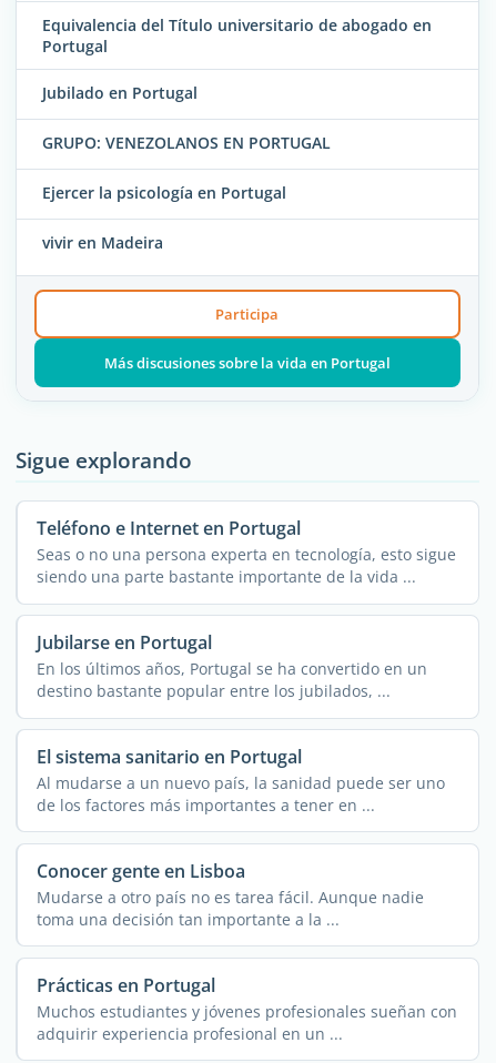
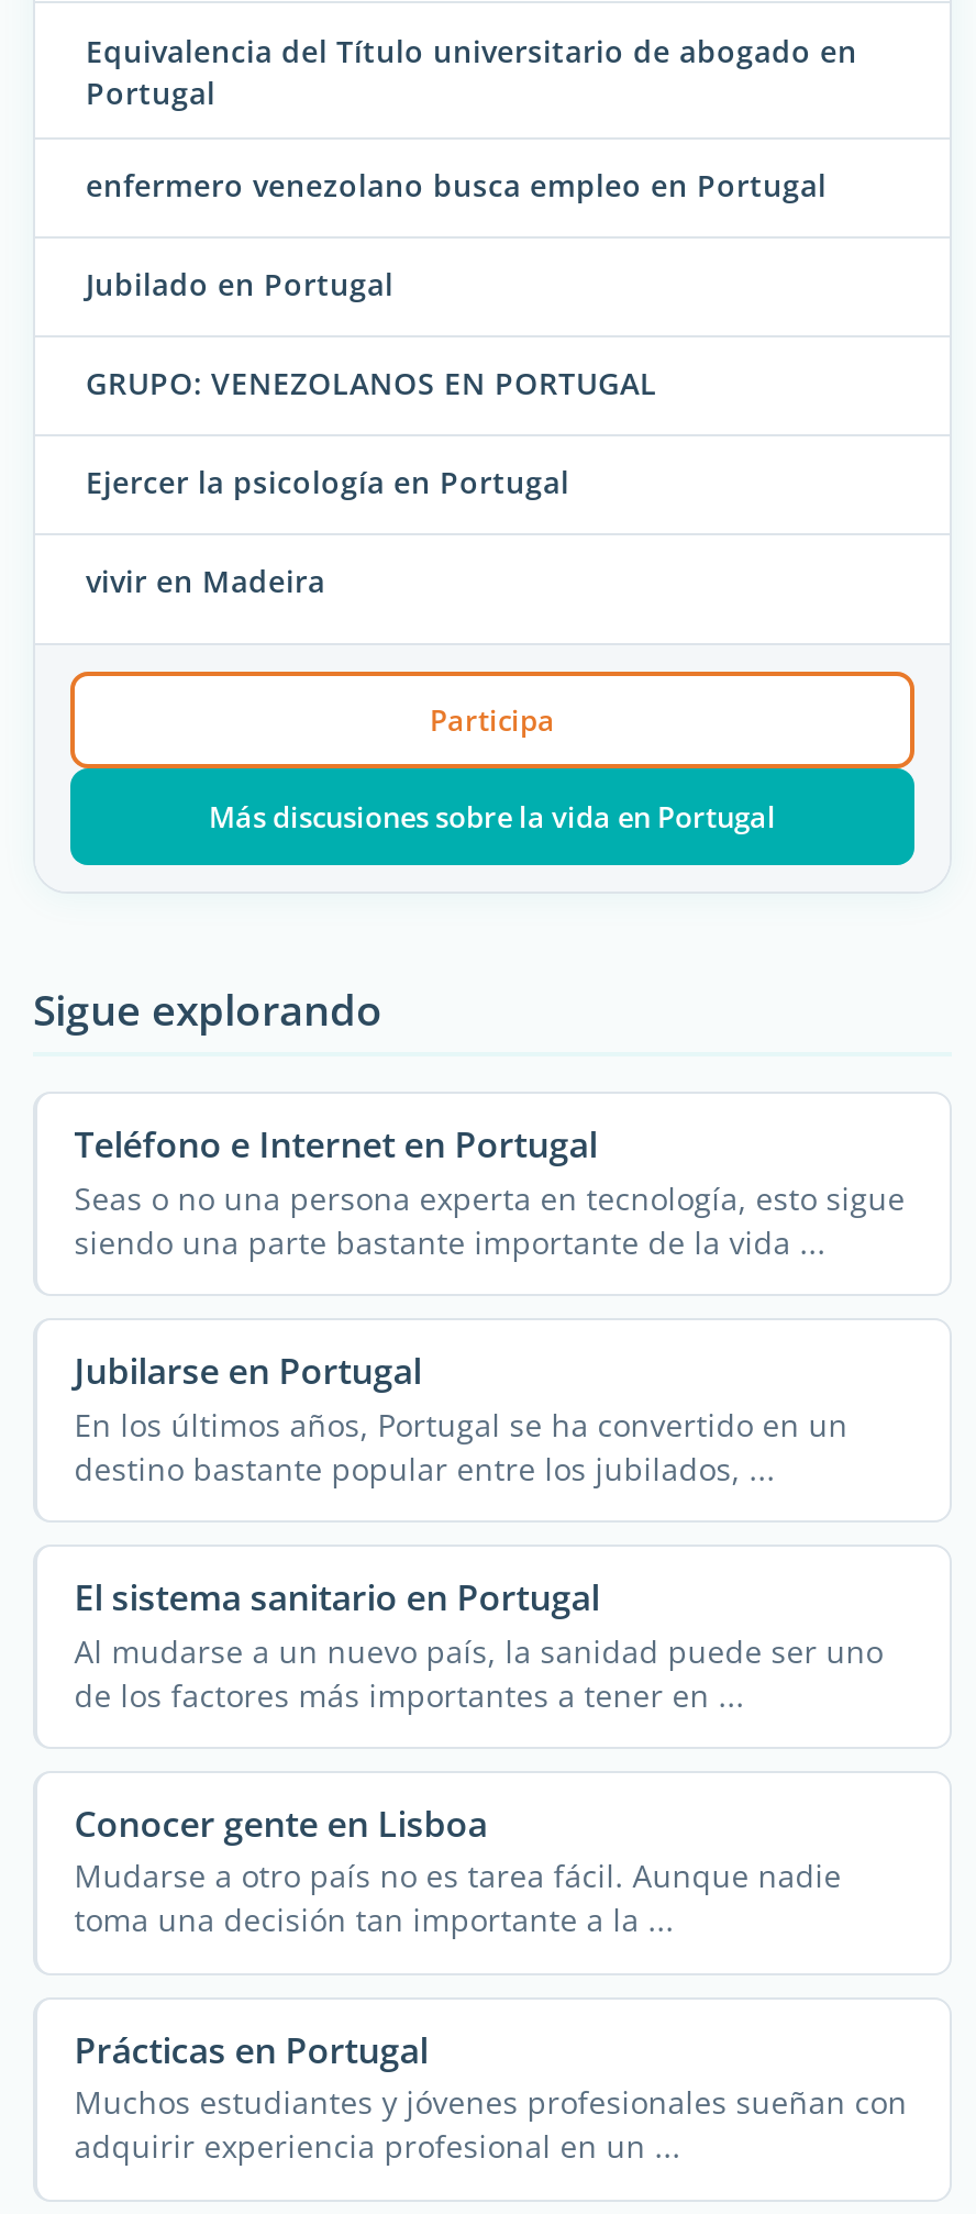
none -> [86,164,827,205] enfermero venezolano busca empleo en Portugal

